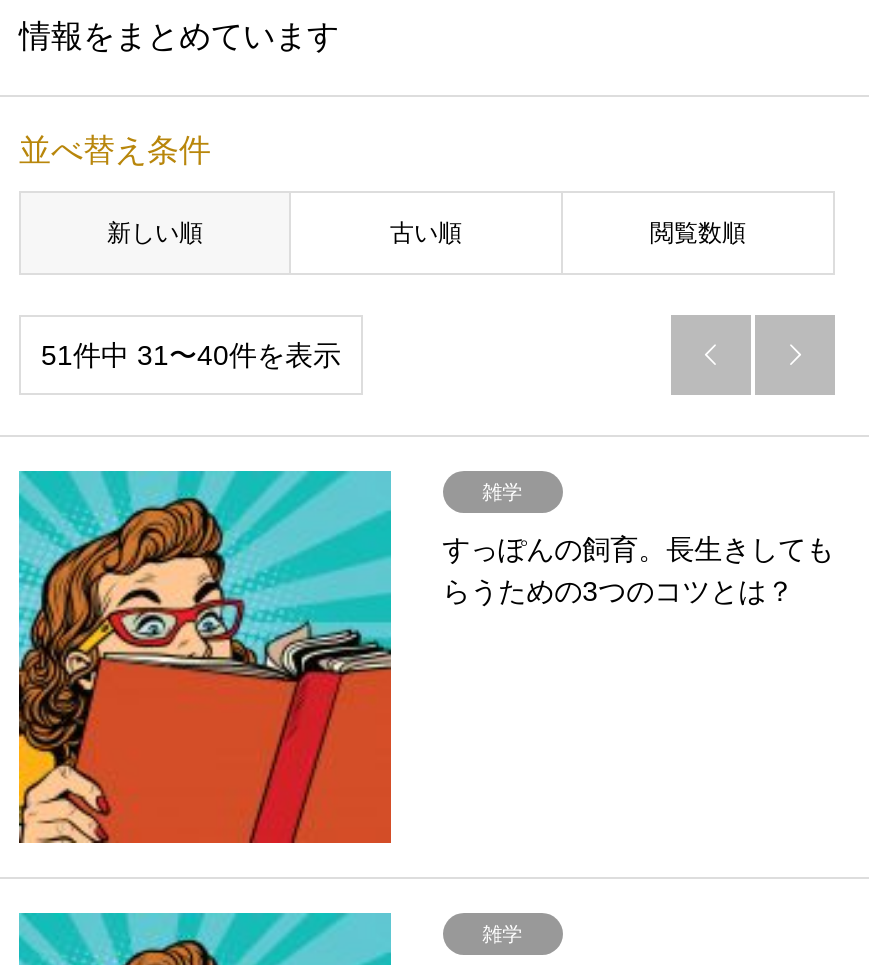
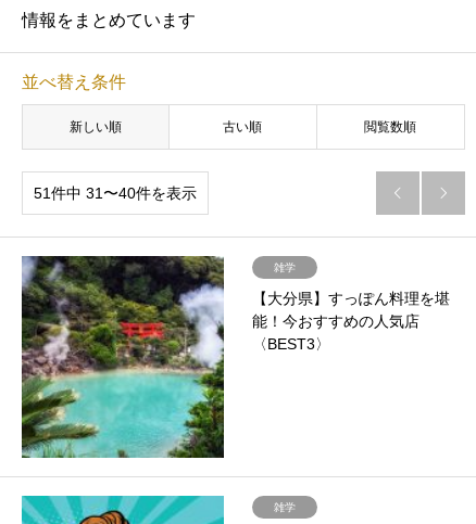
[17,469,834,845] [image] | すっぽんの飼育。長生きしても | らうための3つのコツとは？ -> [21,255,450,459] [image] | 【大分県】すっぽん料理を堪 | 能！今おすすめの人気店 | 〈BEST3〉

